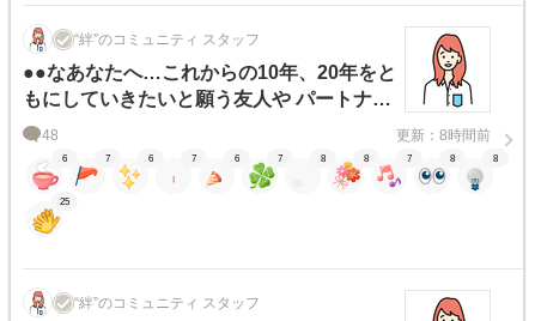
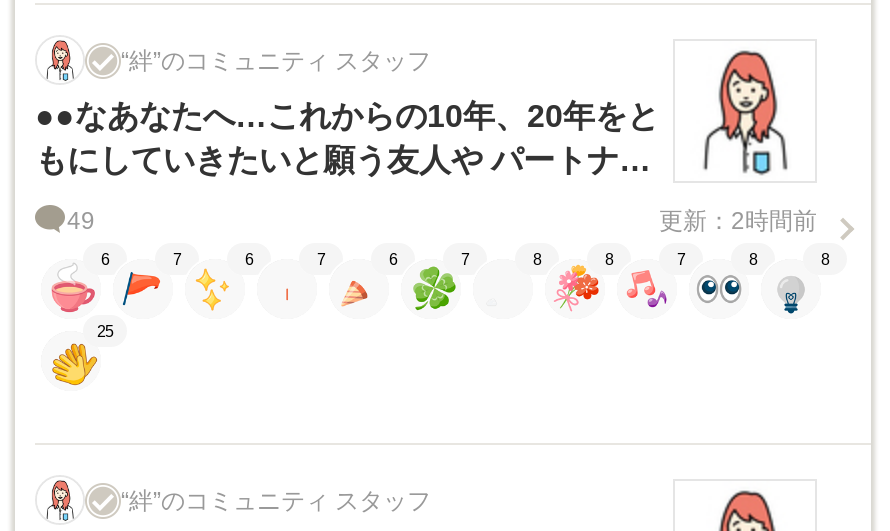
[42,127,59,144] 48 -> [67,207,95,235] 49
[396,127,491,144] 更新：8時間前 -> [659,207,817,235] 更新：2時間前

